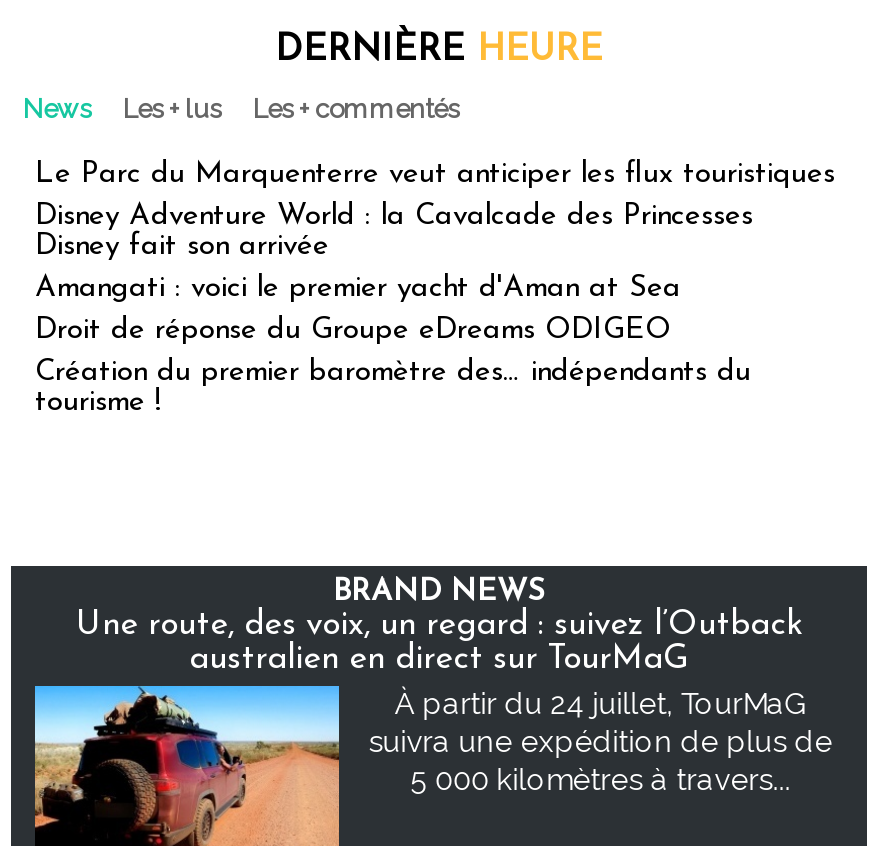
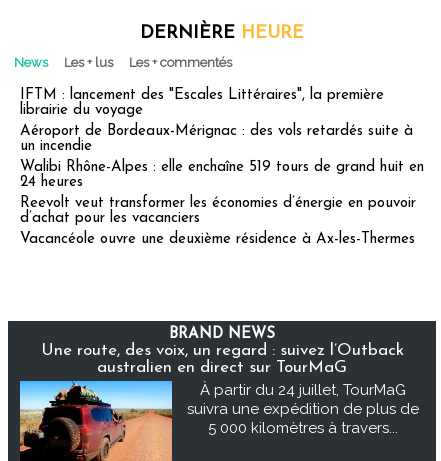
[35,160,835,418] Le Parc du Marquenterre veut anticiper les flux touristiques | Disney Adventure World : la Cavalcade des Princesses | Disney fait son arrivée | Amangati : voici le premier yacht d'Aman at Sea | Droit de réponse du Groupe eDreams ODIGEO | Création du premier baromètre des… indépendants du | tourisme ! -> [20,88,424,247] IFTM : lancement des "Escales Littéraires", la première | librairie du voyage | Aéroport de Bordeaux-Mérignac : des vols retardés suite à | un incendie | Walibi Rhône-Alpes : elle enchaîne 519 tours de grand huit en | 24 heures | Reevolt veut transformer les économies d’énergie en pouvoir | d’achat pour les vacanciers | Vacancéole ouvre une deuxième résidence à Ax-les-Thermes

